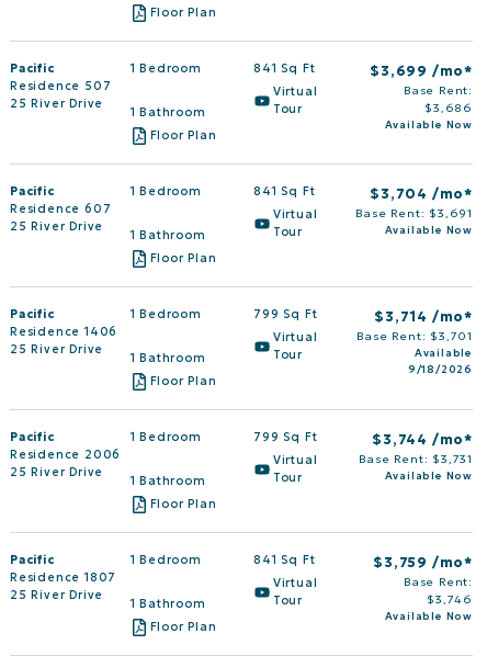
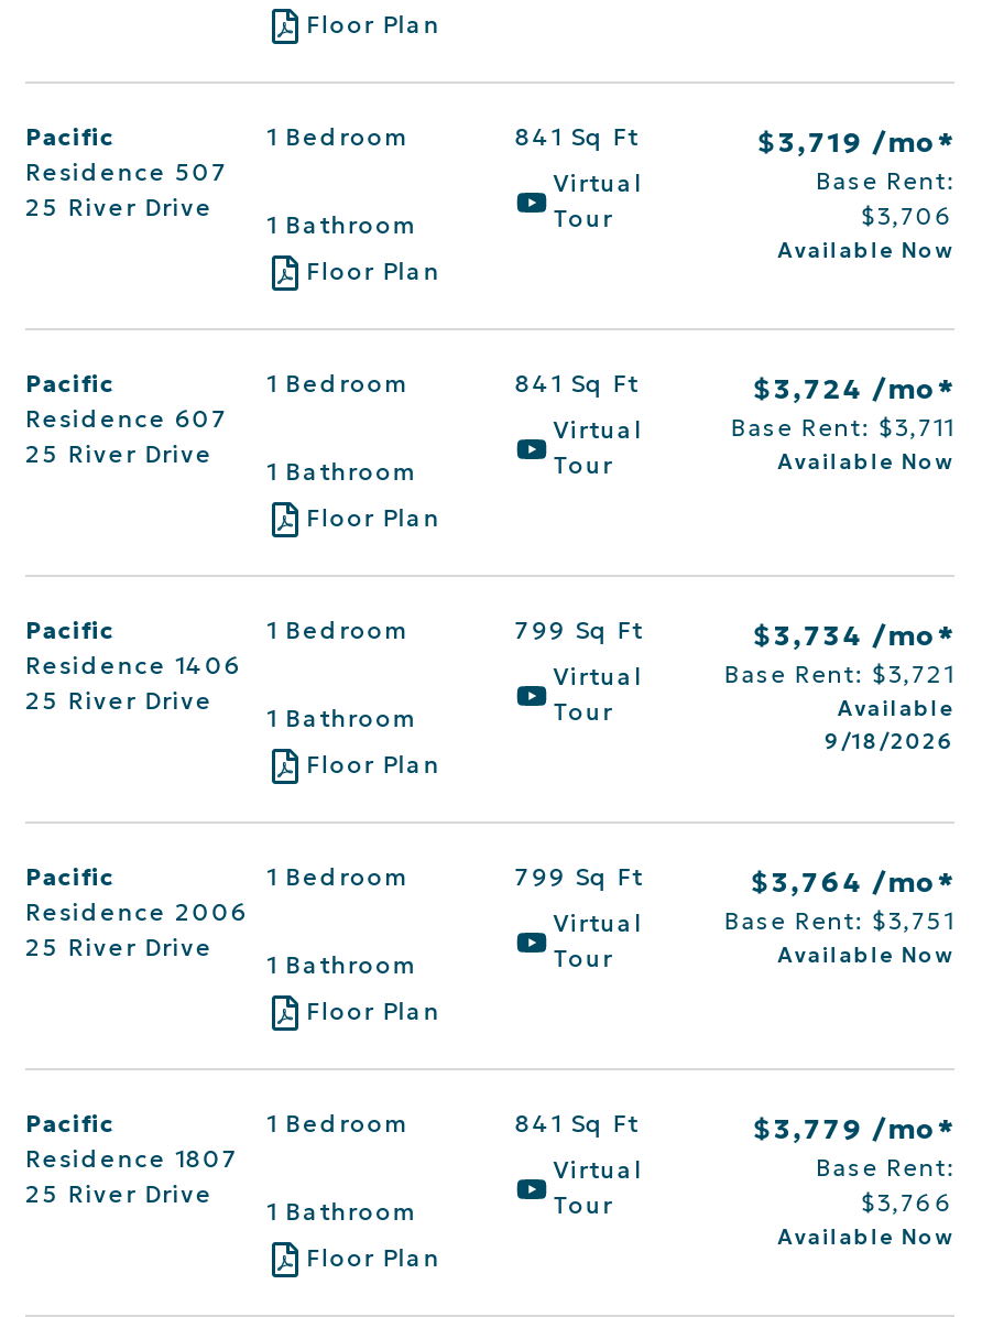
[370,63,473,79] $3,699 /mo* -> [757,126,954,159] $3,719 /mo*
[425,101,473,115] $3,686 -> [860,203,954,231] $3,706
[370,185,473,202] $3,704 /mo* -> [752,372,954,405] $3,724 /mo*
[356,206,473,220] Base Rent: $3,691 -> [731,414,954,443] Base Rent: $3,711
[374,308,473,325] $3,714 /mo* -> [752,619,954,652] $3,734 /mo*
[357,329,473,343] Base Rent: $3,701 -> [724,661,954,689] Base Rent: $3,721
[372,431,473,448] $3,744 /mo* -> [750,866,954,899] $3,764 /mo*
[359,452,473,466] Base Rent: $3,731 -> [724,907,954,936] Base Rent: $3,751
[373,554,473,570] $3,759 /mo* -> [752,1112,954,1145] $3,779 /mo*
[427,592,473,607] $3,746 -> [860,1189,954,1218] $3,766

